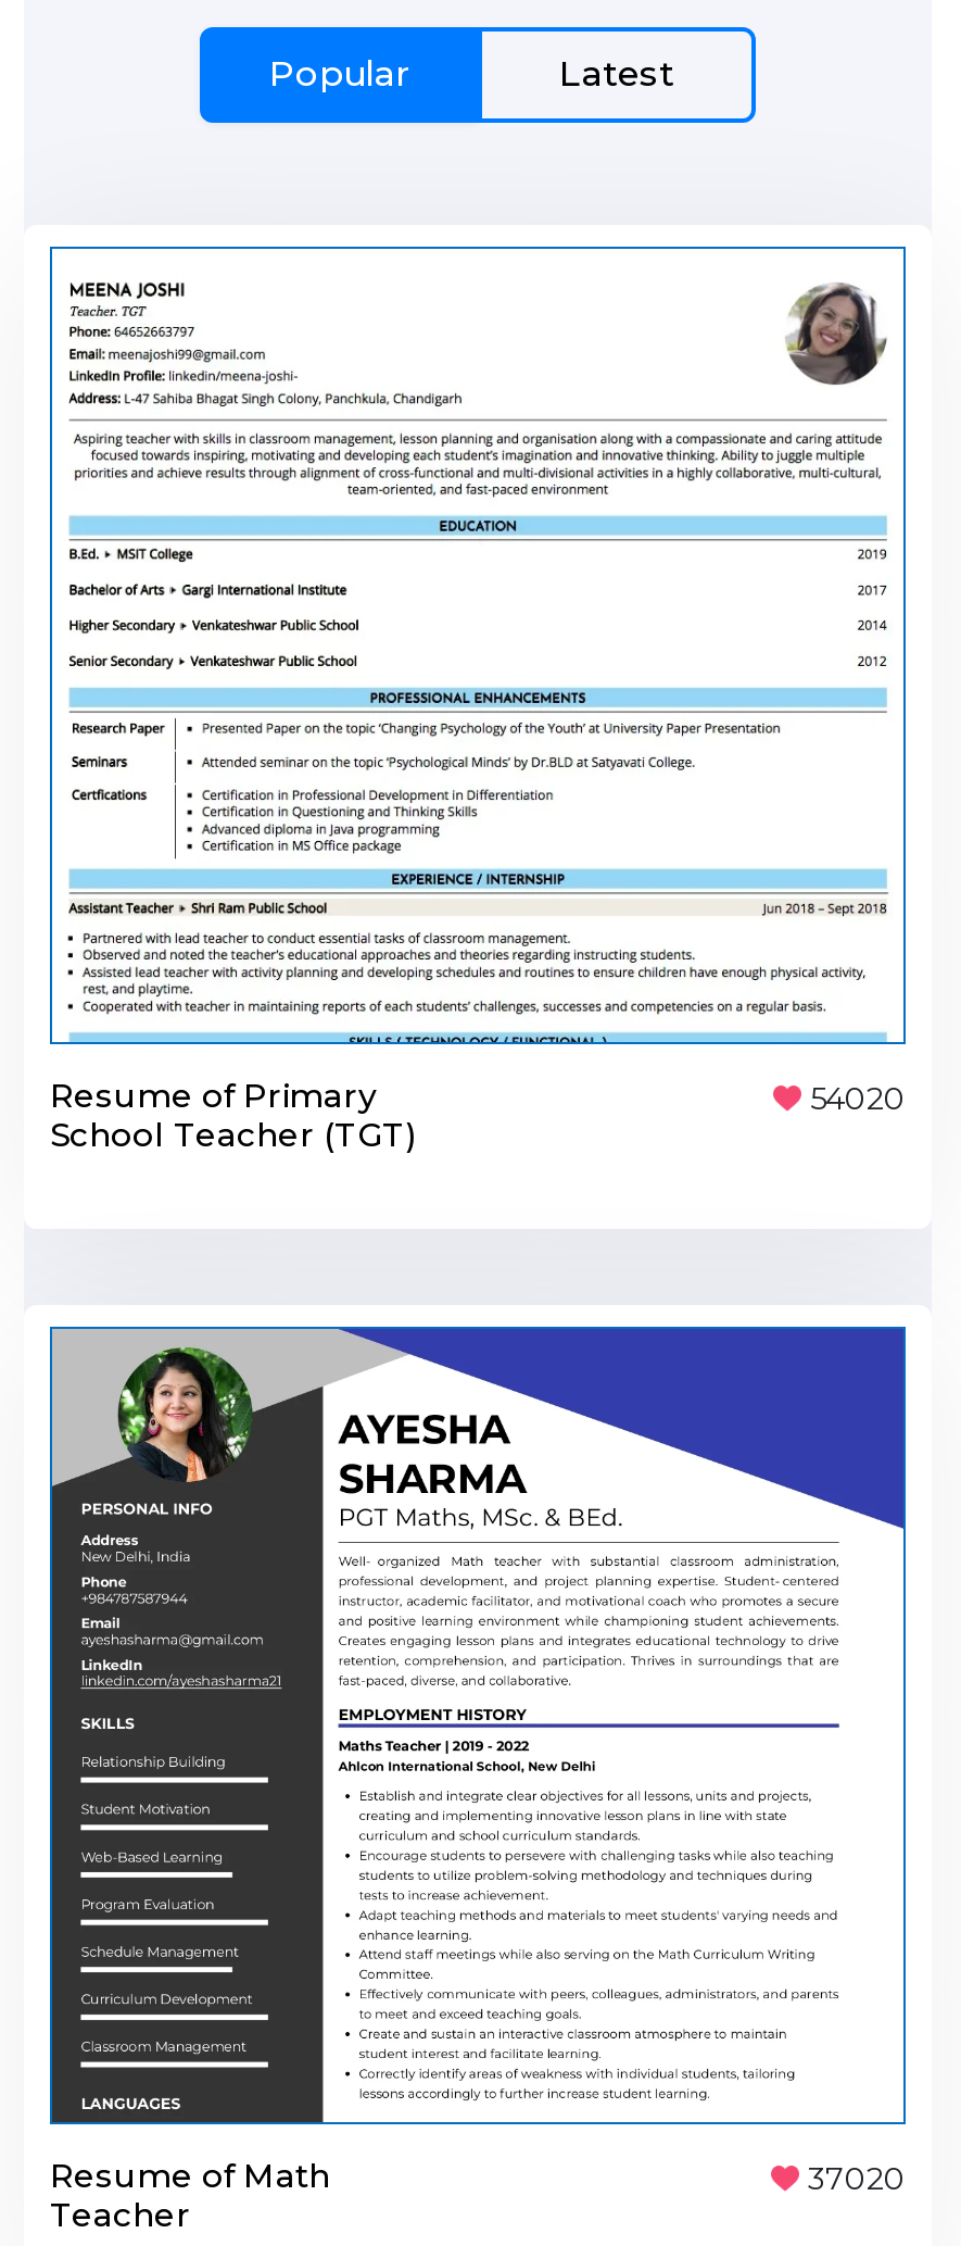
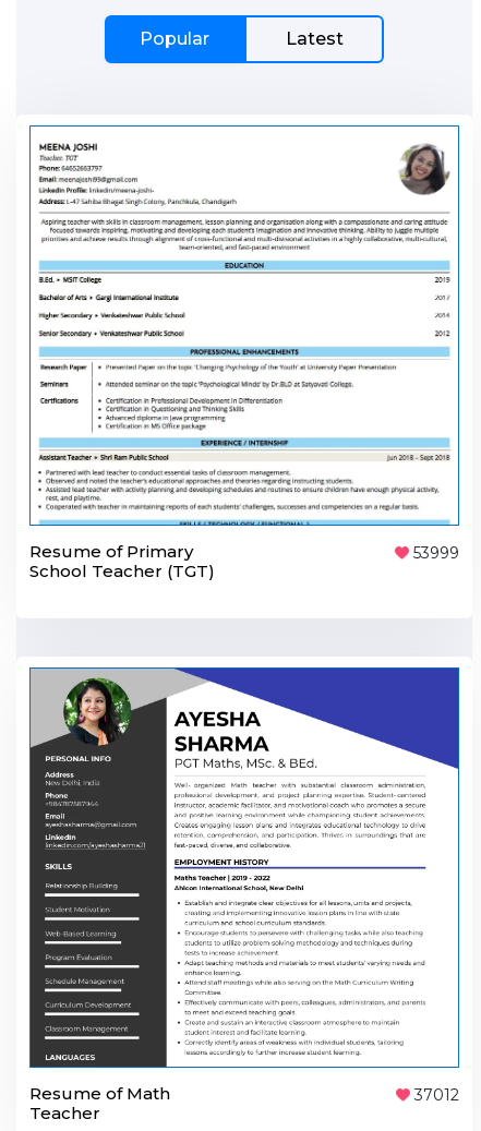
[810,1078,906,1117] 54020 -> [413,543,459,562] 53999
[808,2158,906,2197] 37020 -> [414,1085,459,1104] 37012

